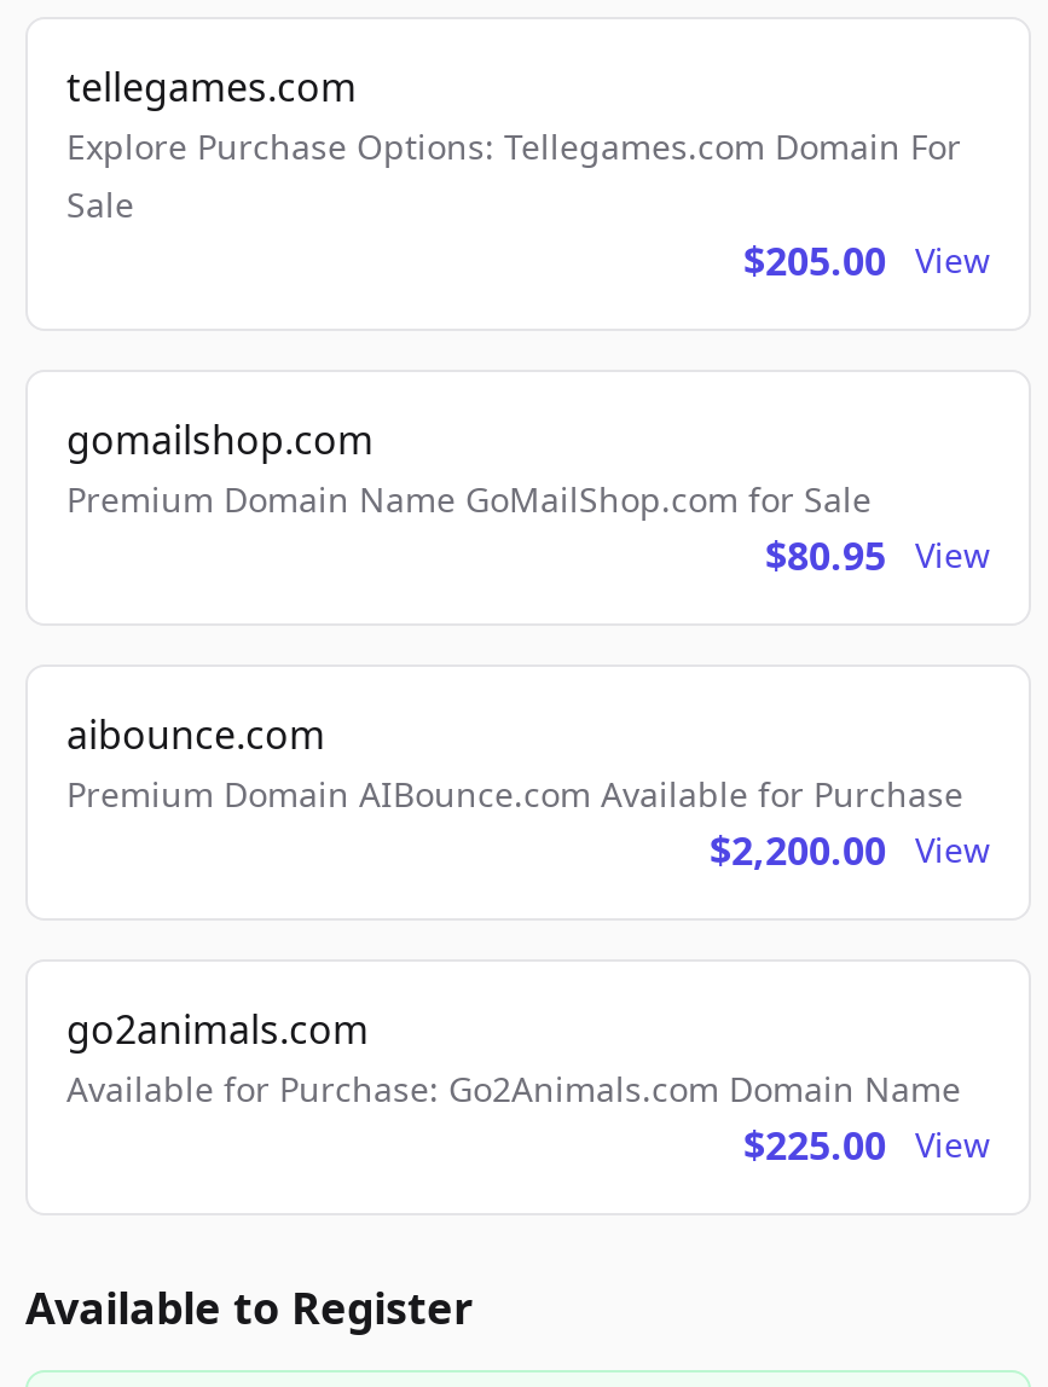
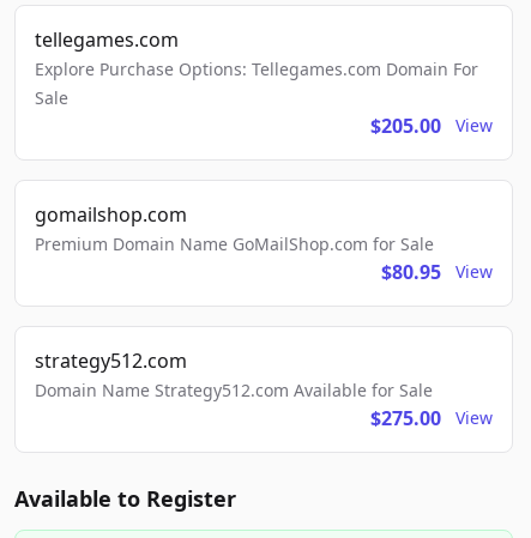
[66,708,990,1172] aibounce.com | Premium Domain AIBounce.com Available for Purchase | $2,200.00 | View | go2animals.com | Available for Purchase: Go2Animals.com Domain Name | $225.00 -> [35,348,441,432] strategy512.com | Domain Name Strategy512.com Available for Sale | $275.00

